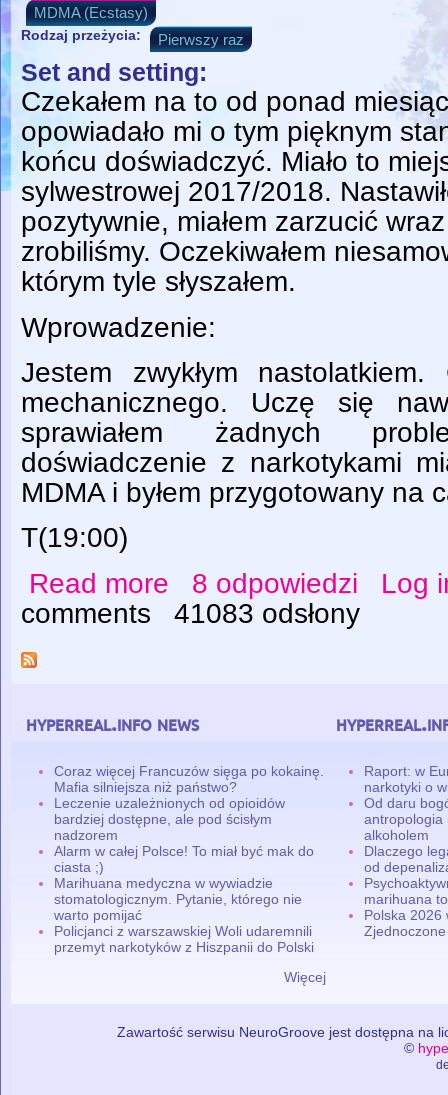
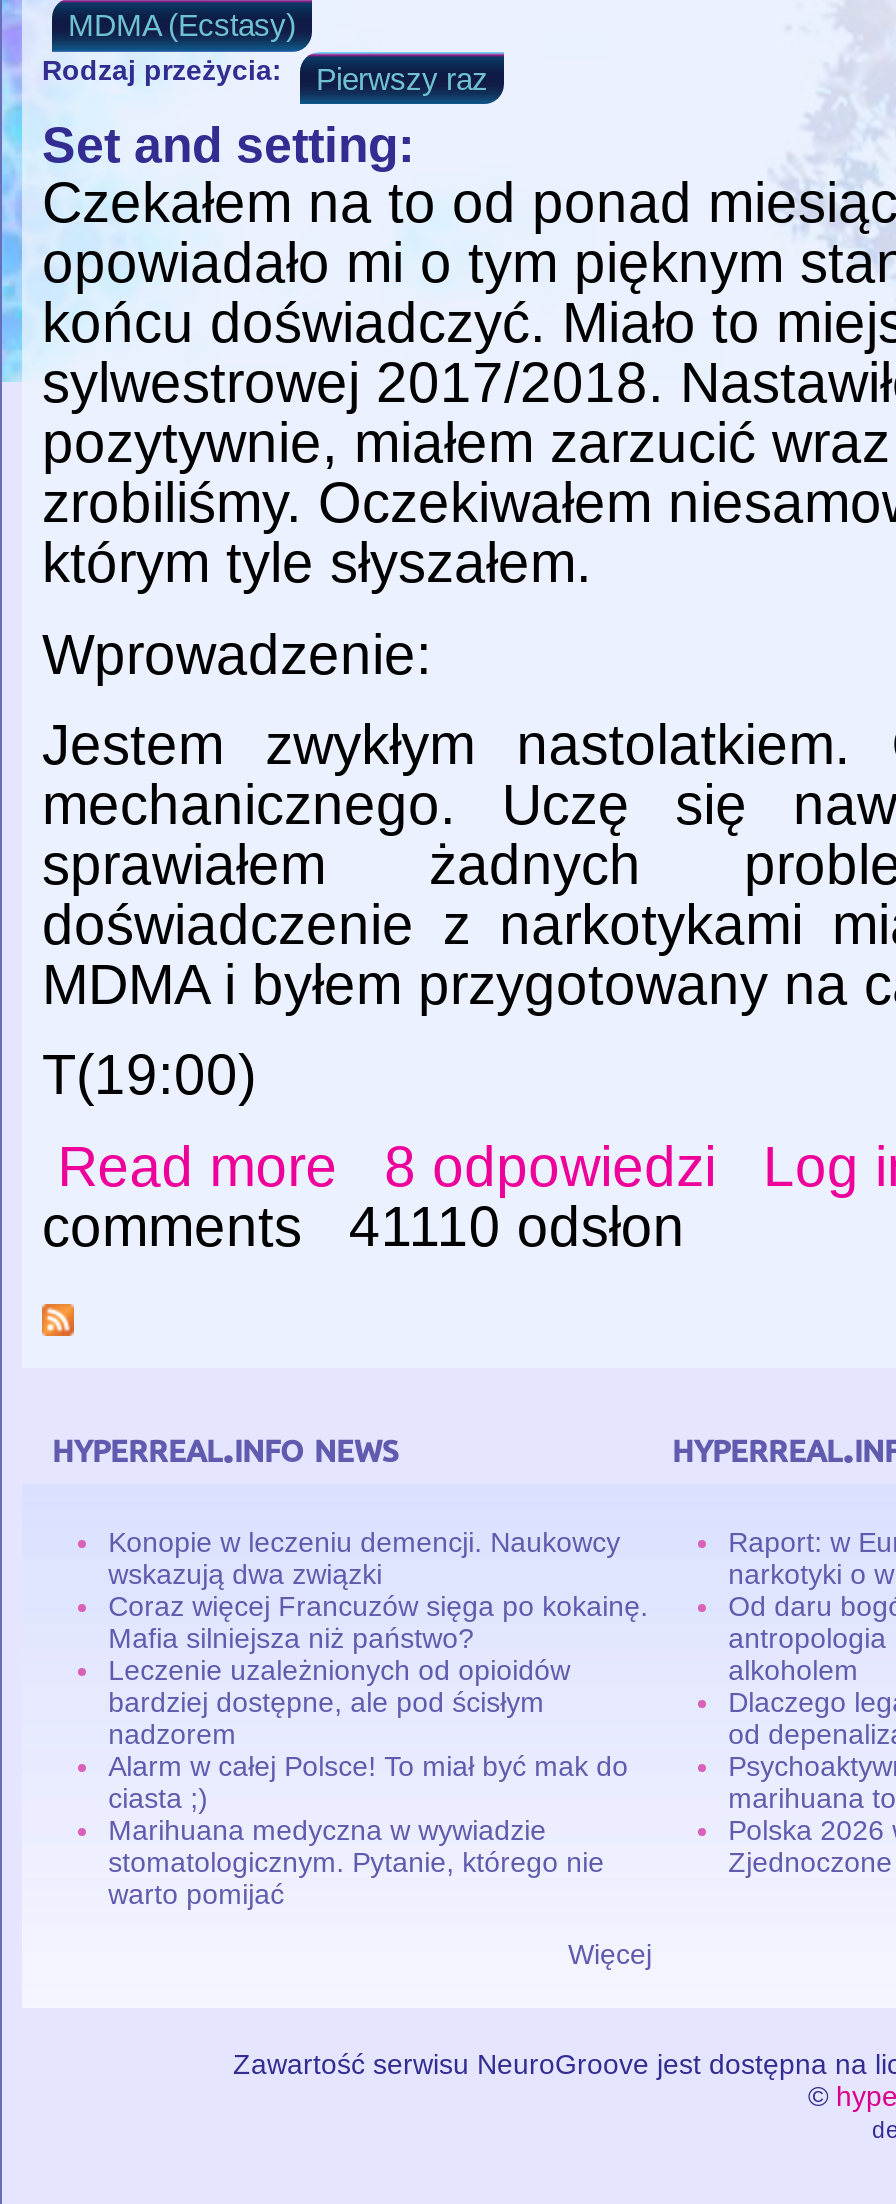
[21,598,360,629] comments 41083 odsłony -> [42,1196,685,1258] comments 41110 odsłon
moved [54,763,324,923] -> [108,1590,648,1910]: Coraz więcej Francuzów sięga po kokainę. | Mafia silniejsza niż państwo? | Leczenie uzależnionych od opioidów | ... | stomatologicznym. Pytanie, którego nie | warto pomijać
none -> [108,1526,620,1590] Konopie w leczeniu demencji. Naukowcy | wskazują dwa związki
[54,923,314,955] Policjanci z warszawskiej Woli udaremnili | przemyt narkotyków z Hiszpanii do Polski -> none

